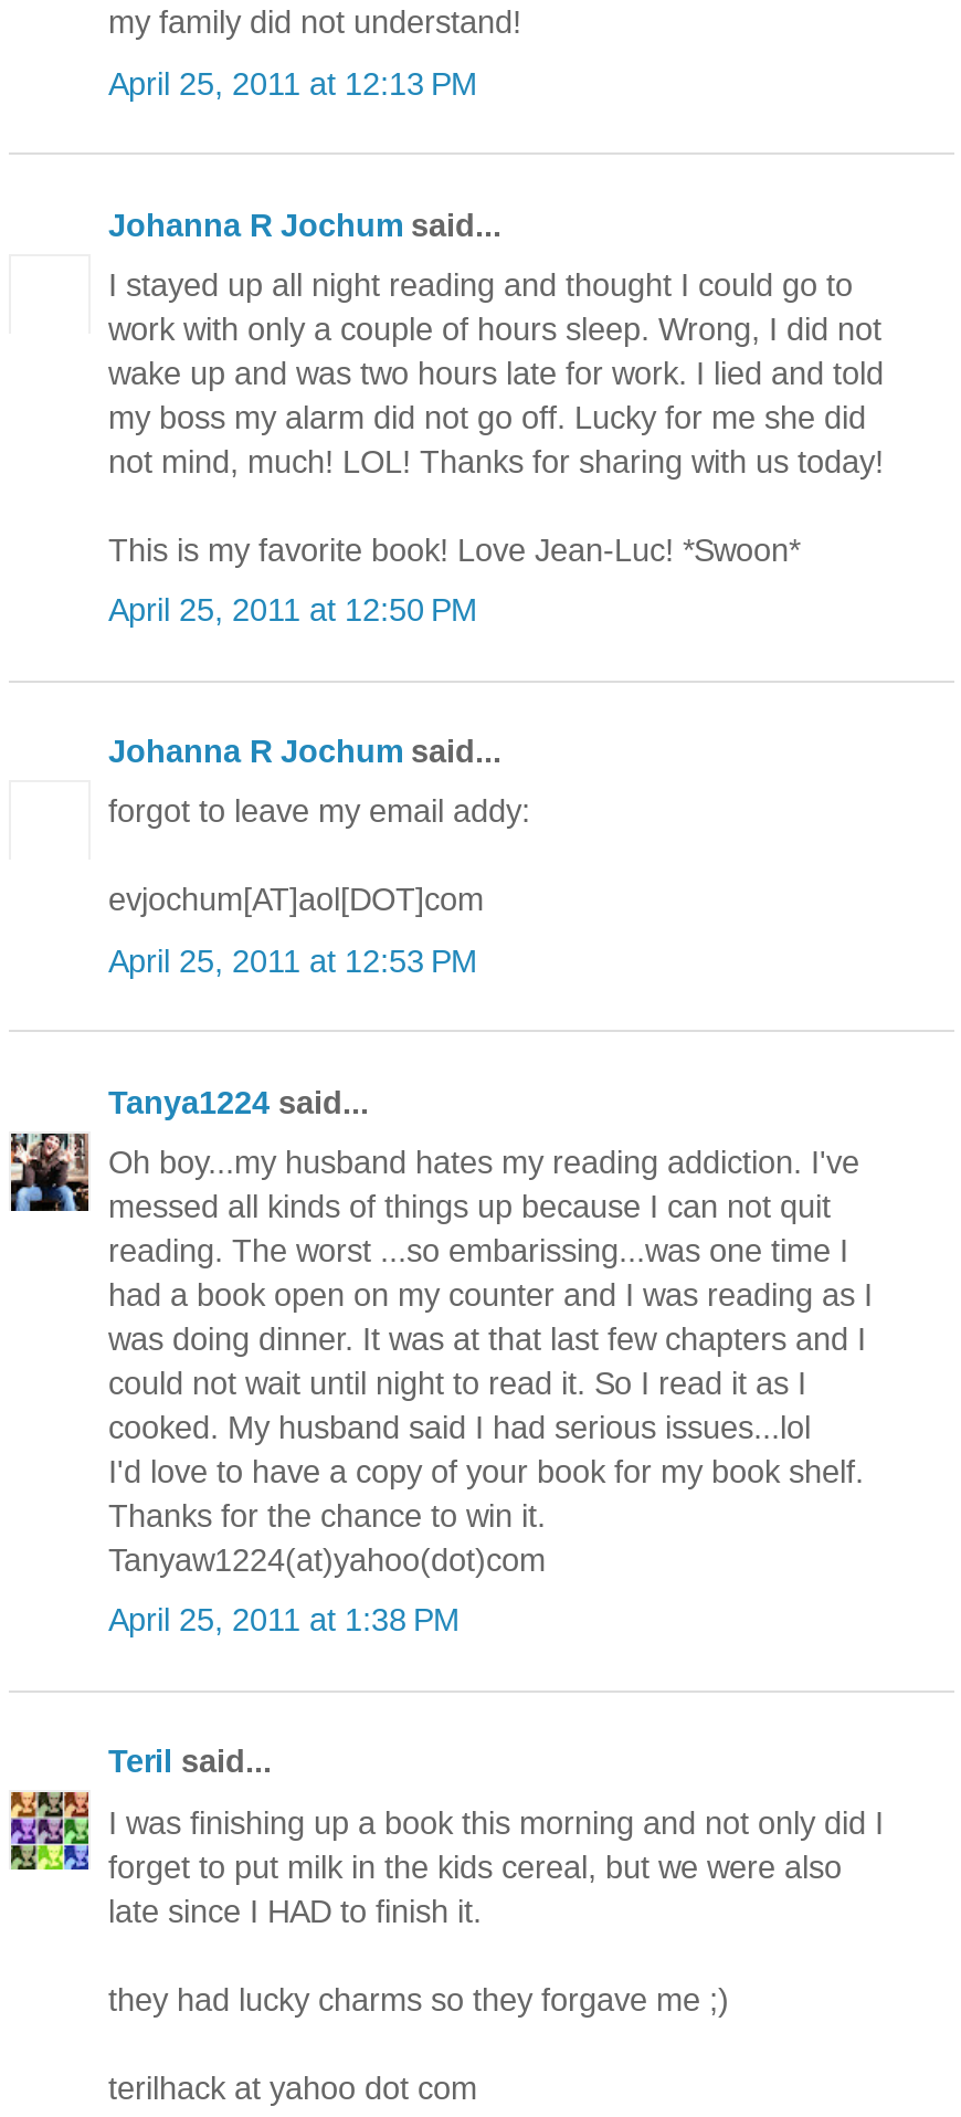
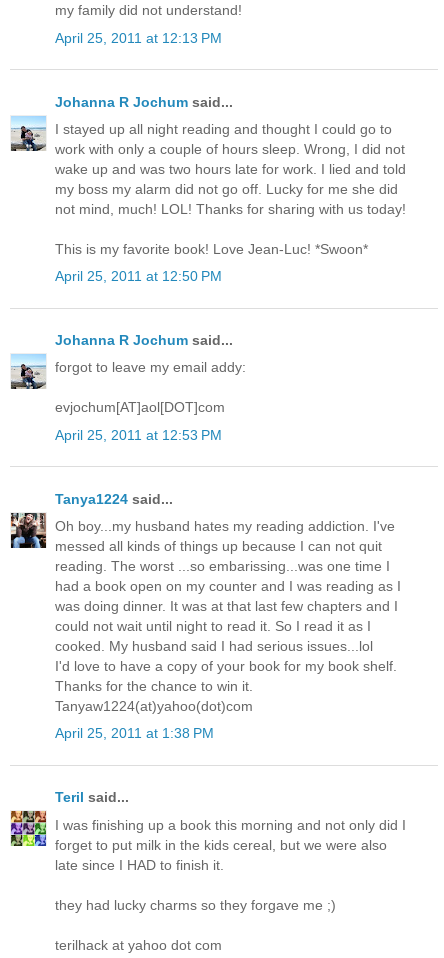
none -> [10,115,47,152] [image]
none -> [10,353,47,390] [image]

